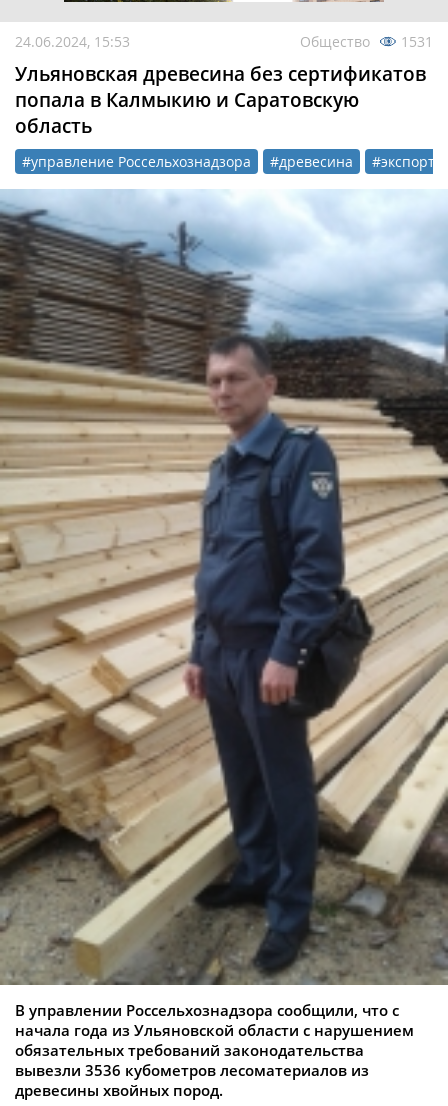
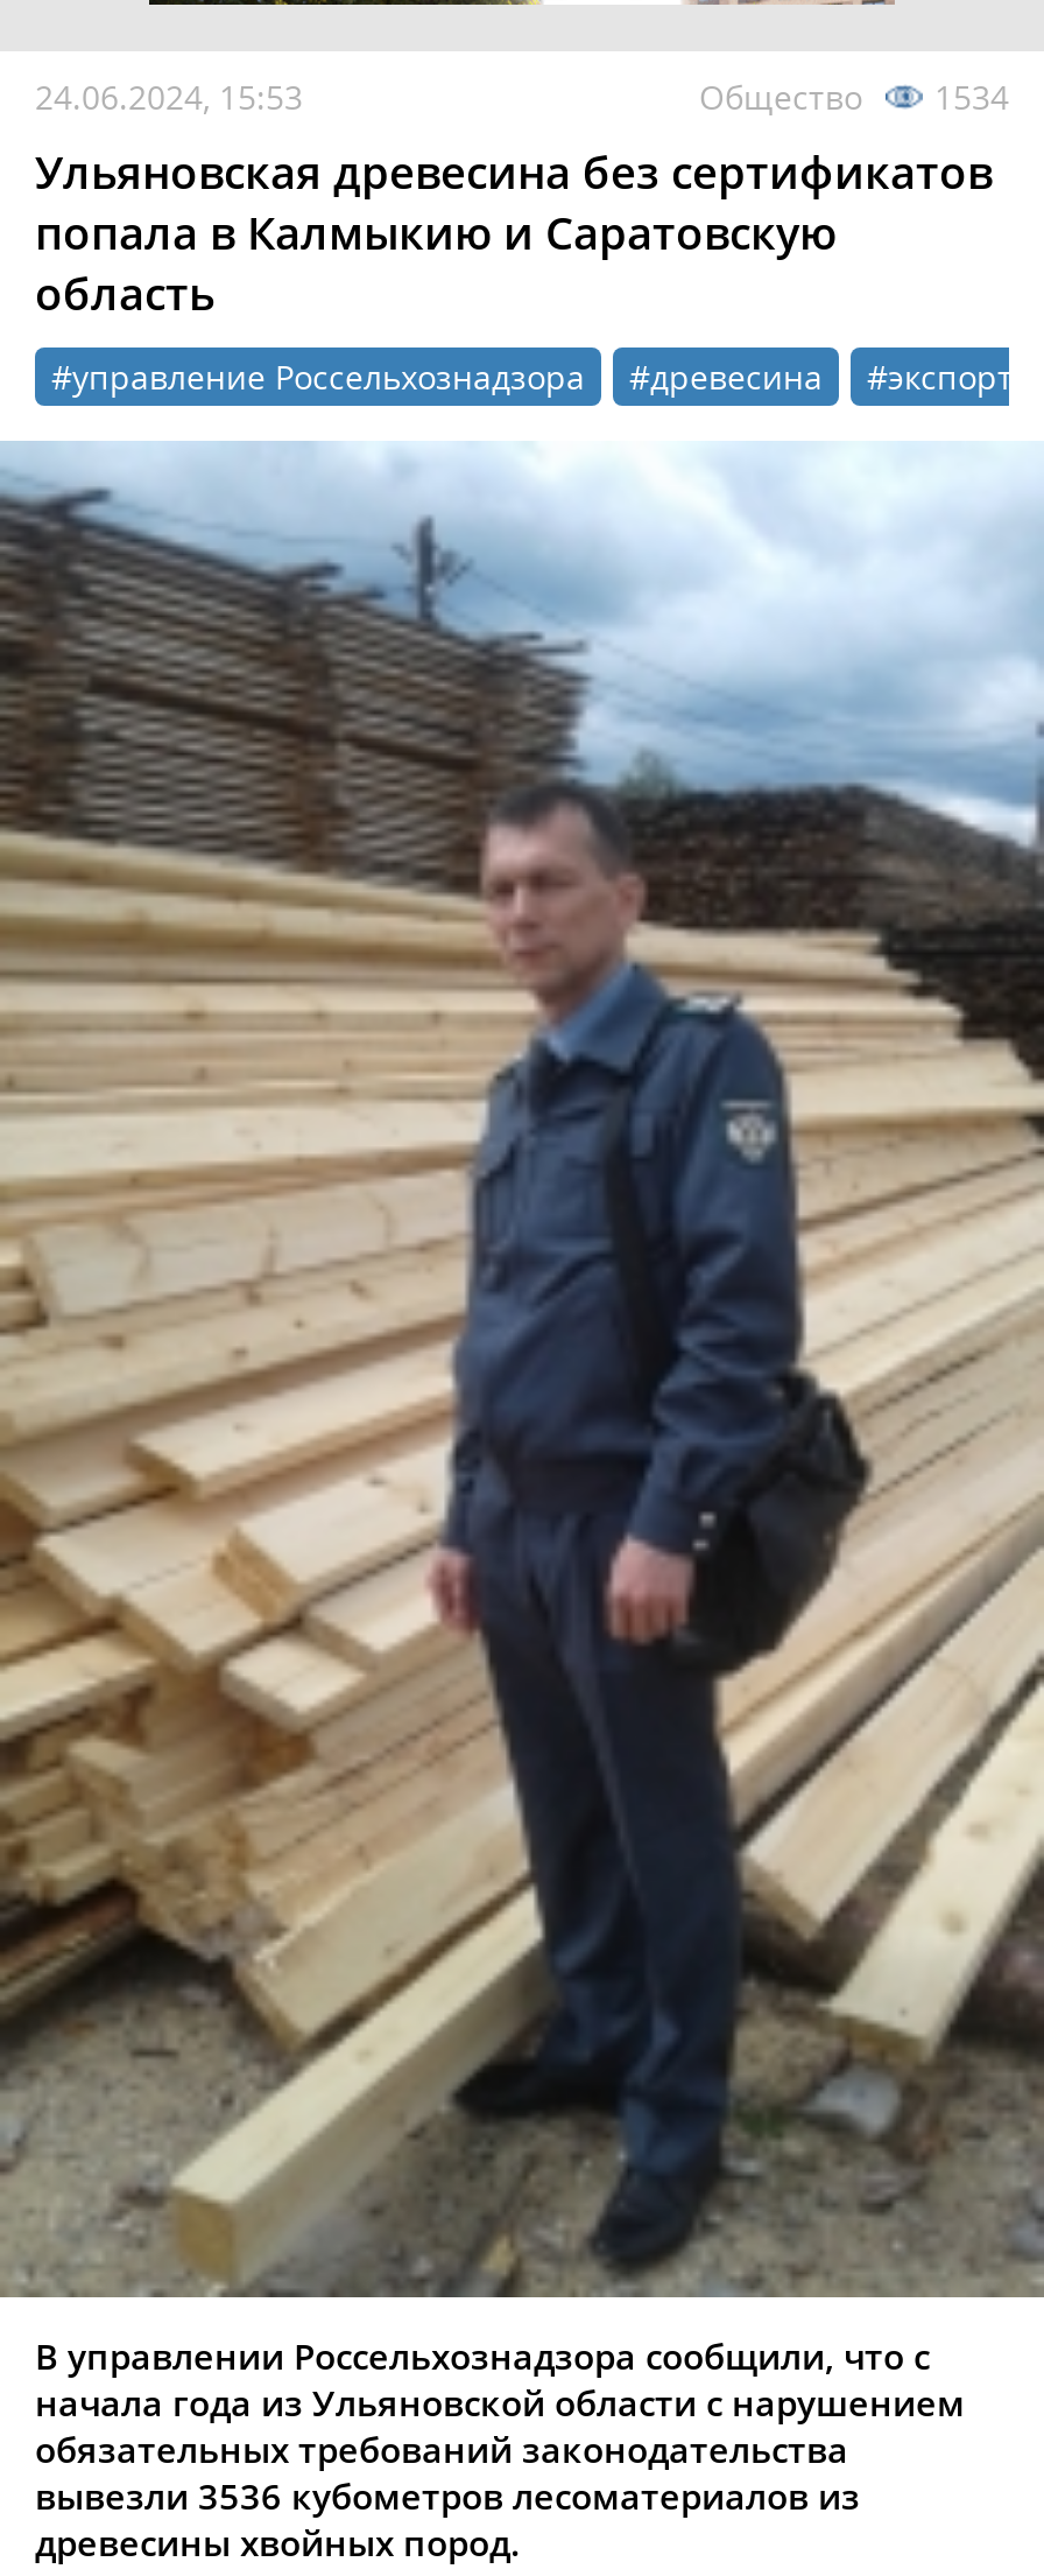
[300,32,433,51] Общество 1531 -> [699,75,1009,119] Общество 1534

